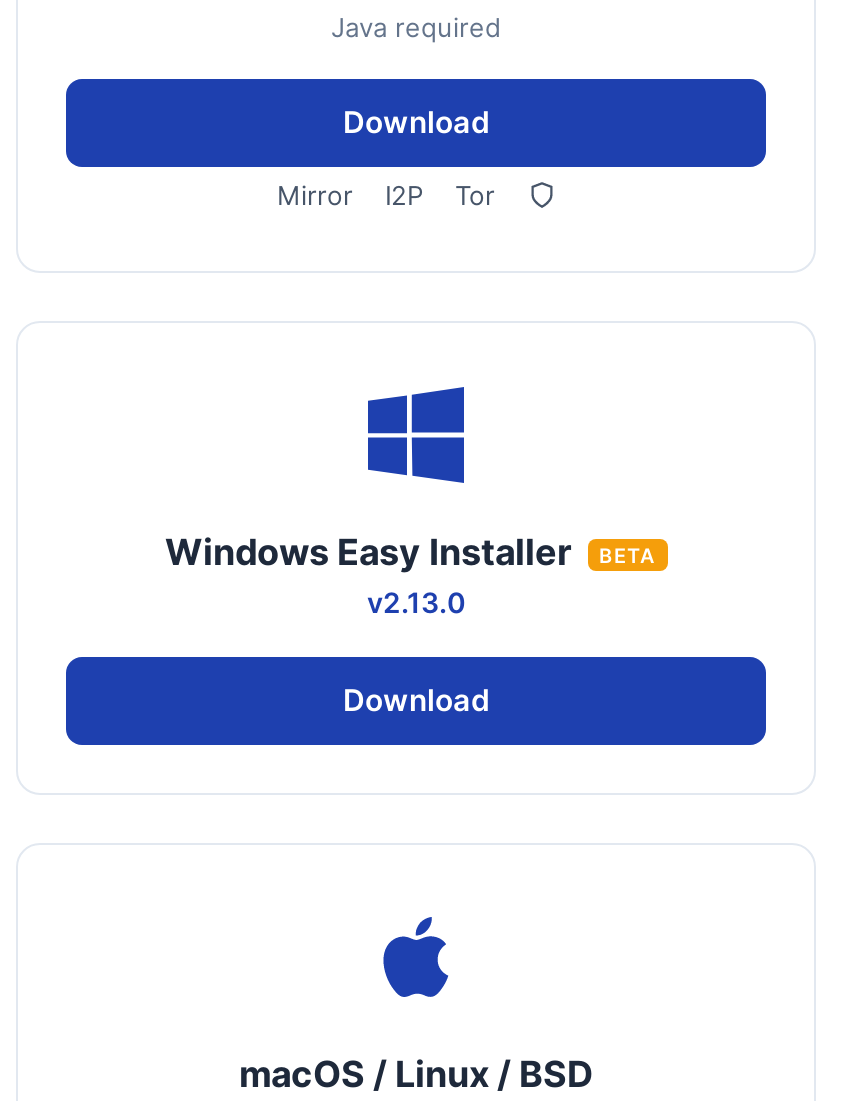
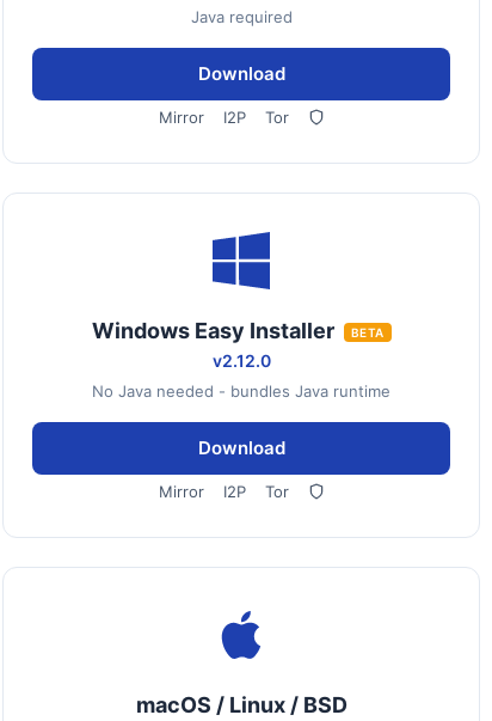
[367,585,465,619] v2.13.0 -> [92,350,390,401] v2.12.0 | No Java needed - bundles Java runtime
none -> [158,482,288,501] Mirror | I2P | Tor

